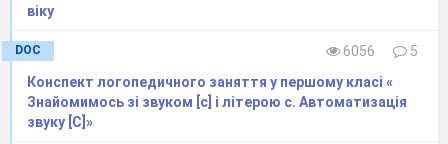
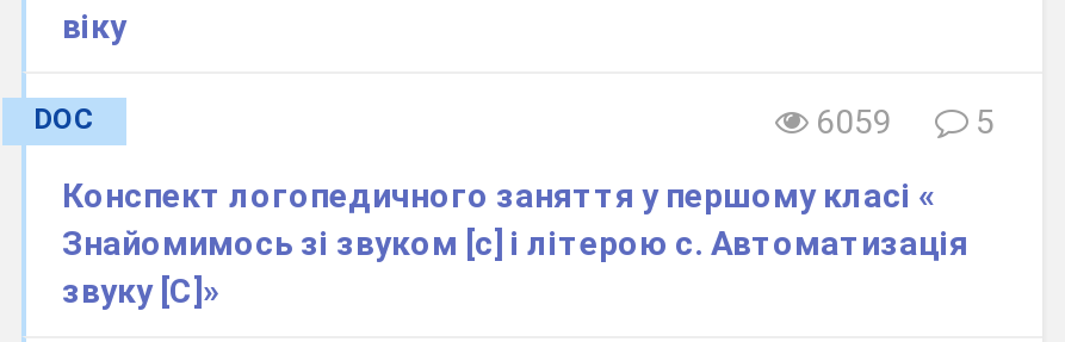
[340,43,418,59] 6056 5 -> [809,102,995,140] 6059 5

